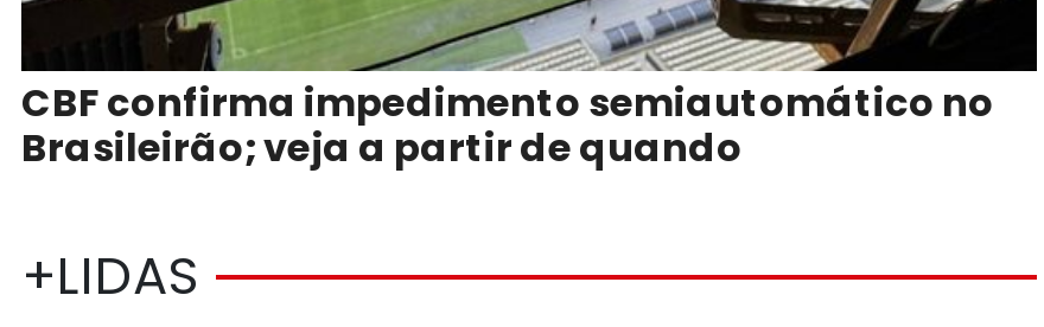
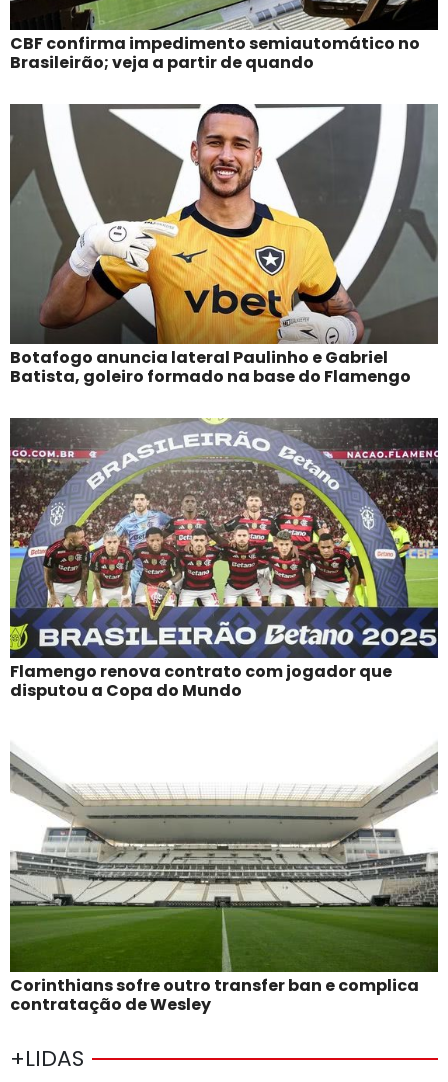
none -> [9,417,439,702] [image] | Flamengo renova contrato com jogador que | disputou a Copa do Mundo
none -> [10,103,439,388] [image] | Botafogo anuncia lateral Paulinho e Gabriel | Batista, goleiro formado na base do Flamengo
none -> [10,751,439,1016] [image] | Corinthians sofre outro transfer ban e complica | contratação de Wesley

